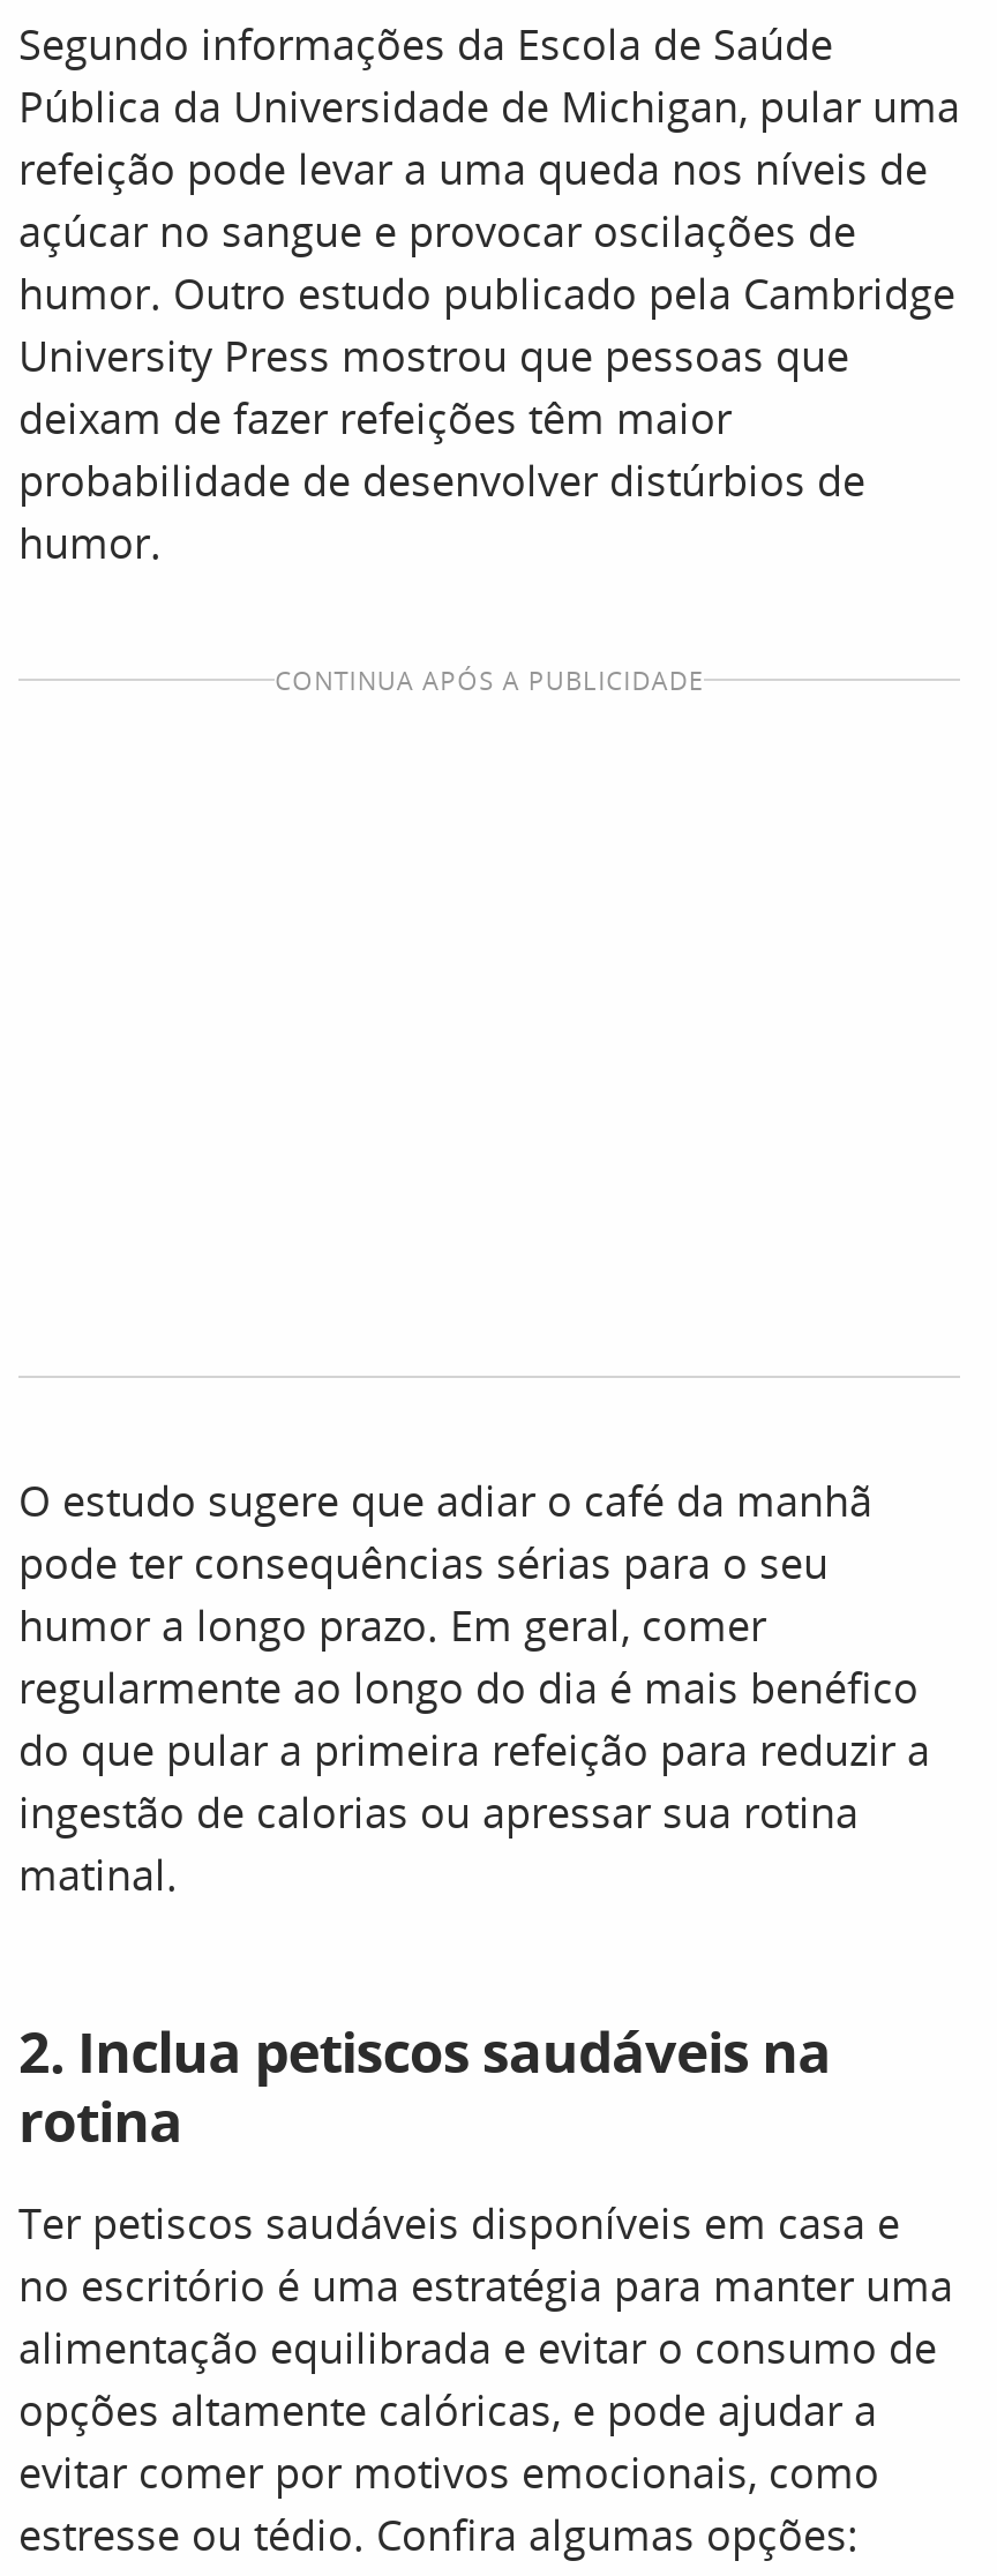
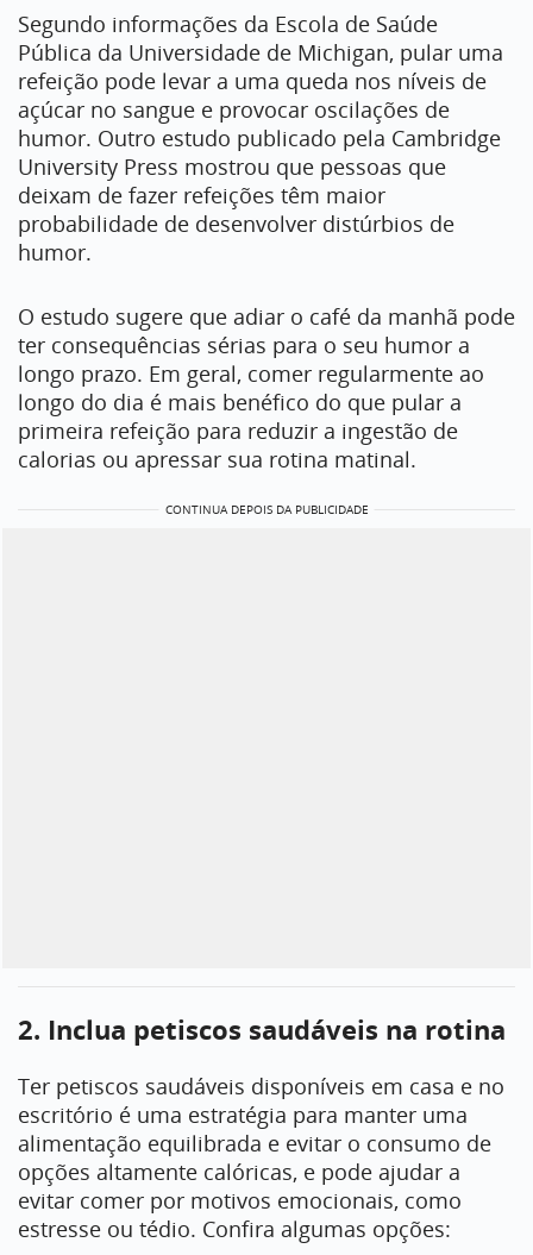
[275,663,704,697] CONTINUA APÓS A PUBLICIDADE -> [18,302,515,474] O estudo sugere que adiar o café da manhã pode | ter consequências sérias para o seu humor a | longo prazo. Em geral, comer regularmente ao | longo do dia é mais benéfico do que pular a | primeira refeição para reduzir a ingestão de | calorias ou apressar sua rotina matinal.
[18,1473,930,1902] O estudo sugere que adiar o café da manhã | pode ter consequências sérias para o seu | humor a longo prazo. Em geral, comer | regularmente ao longo do dia é mais benéfico | do que pular a primeira refeição para reduzir a | ingestão de calorias ou apressar sua rotina | matinal. -> [165,501,368,518] CONTINUA DEPOIS DA PUBLICIDADE

